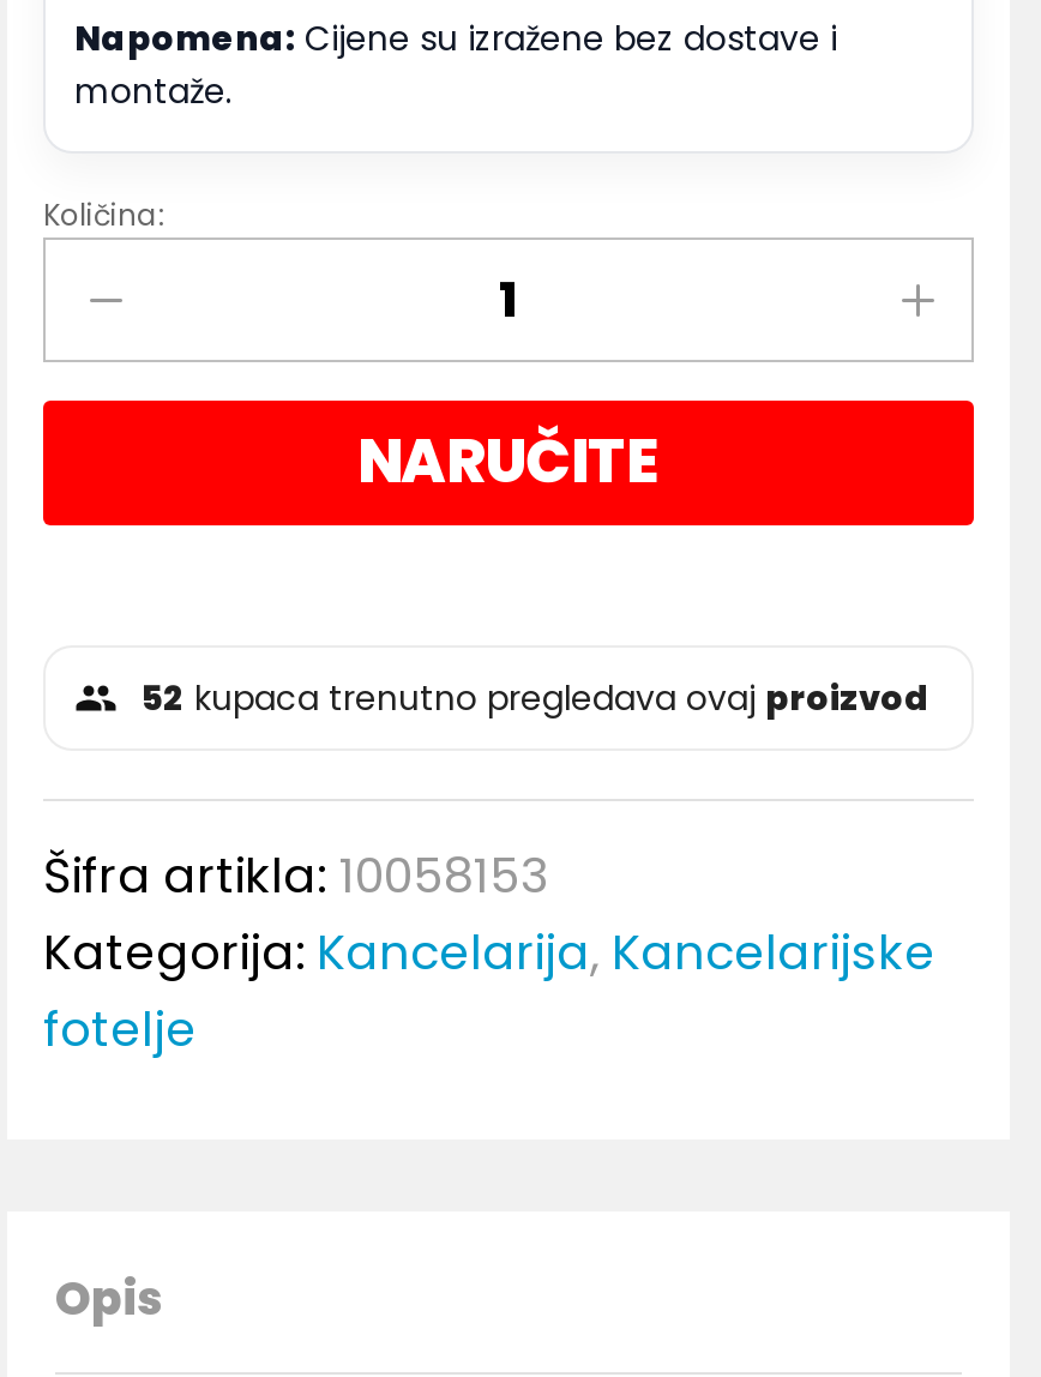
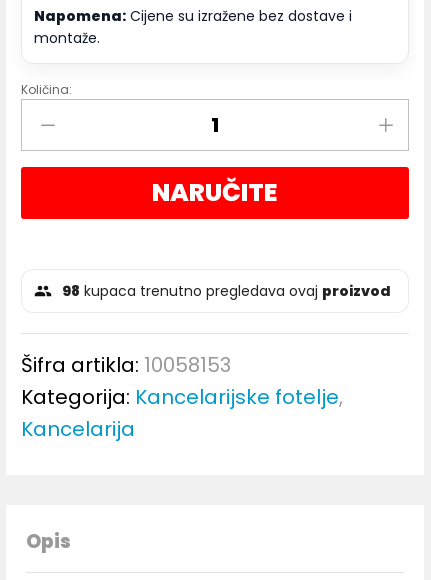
[142,674,931,722] 52 kupaca trenutno pregledava ovaj proizvod -> [62,281,391,301] 98 kupaca trenutno pregledava ovaj proizvod
[43,918,935,1062] Kategorija: Kancelarija, Kancelarijske | fotelje -> [21,383,343,443] Kategorija: Kancelarijske fotelje, | Kancelarija

